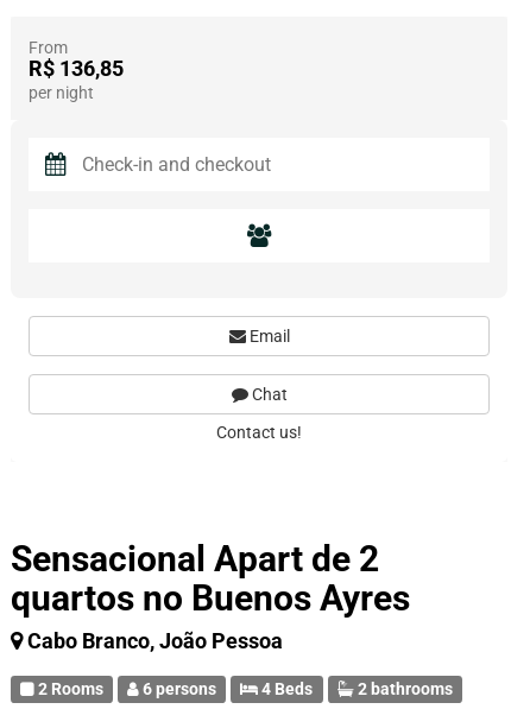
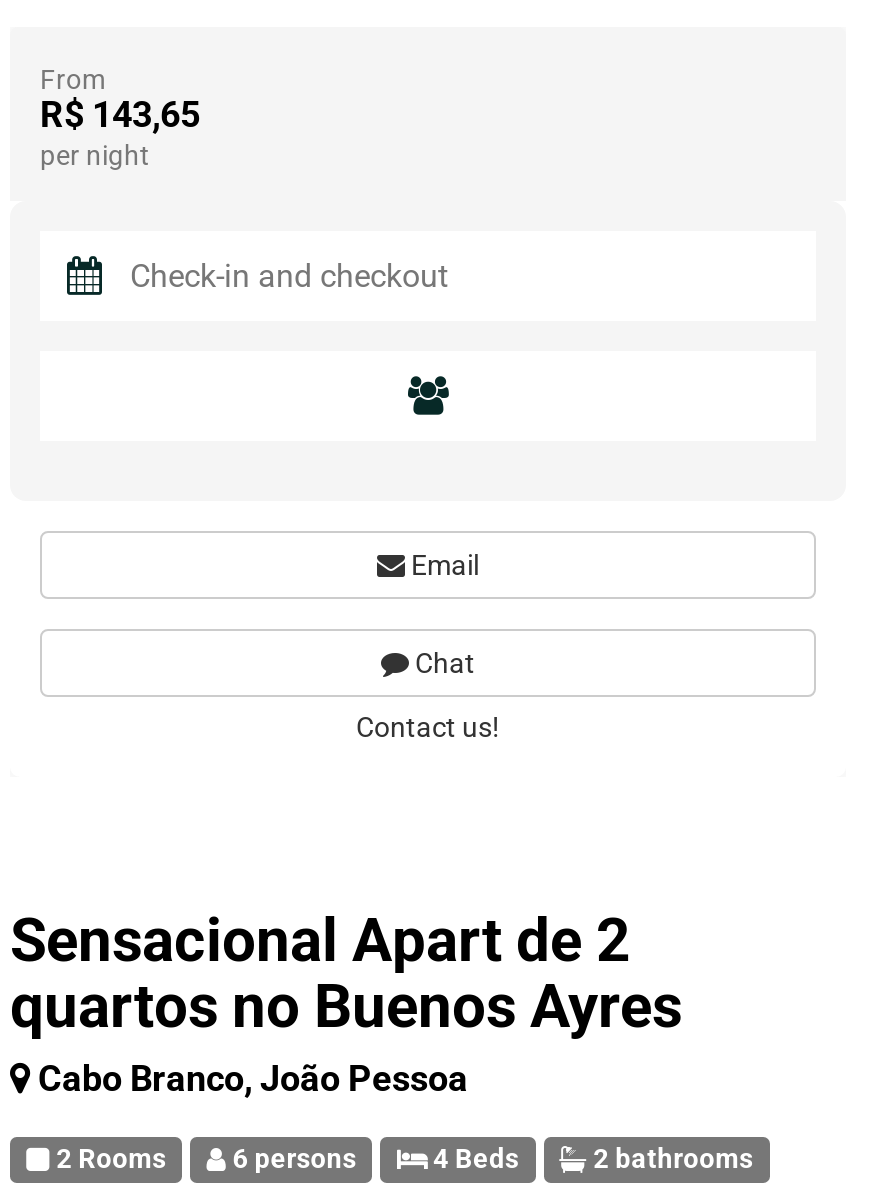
[29,56,124,81] R$ 136,85 -> [40,93,200,135] R$ 143,65

